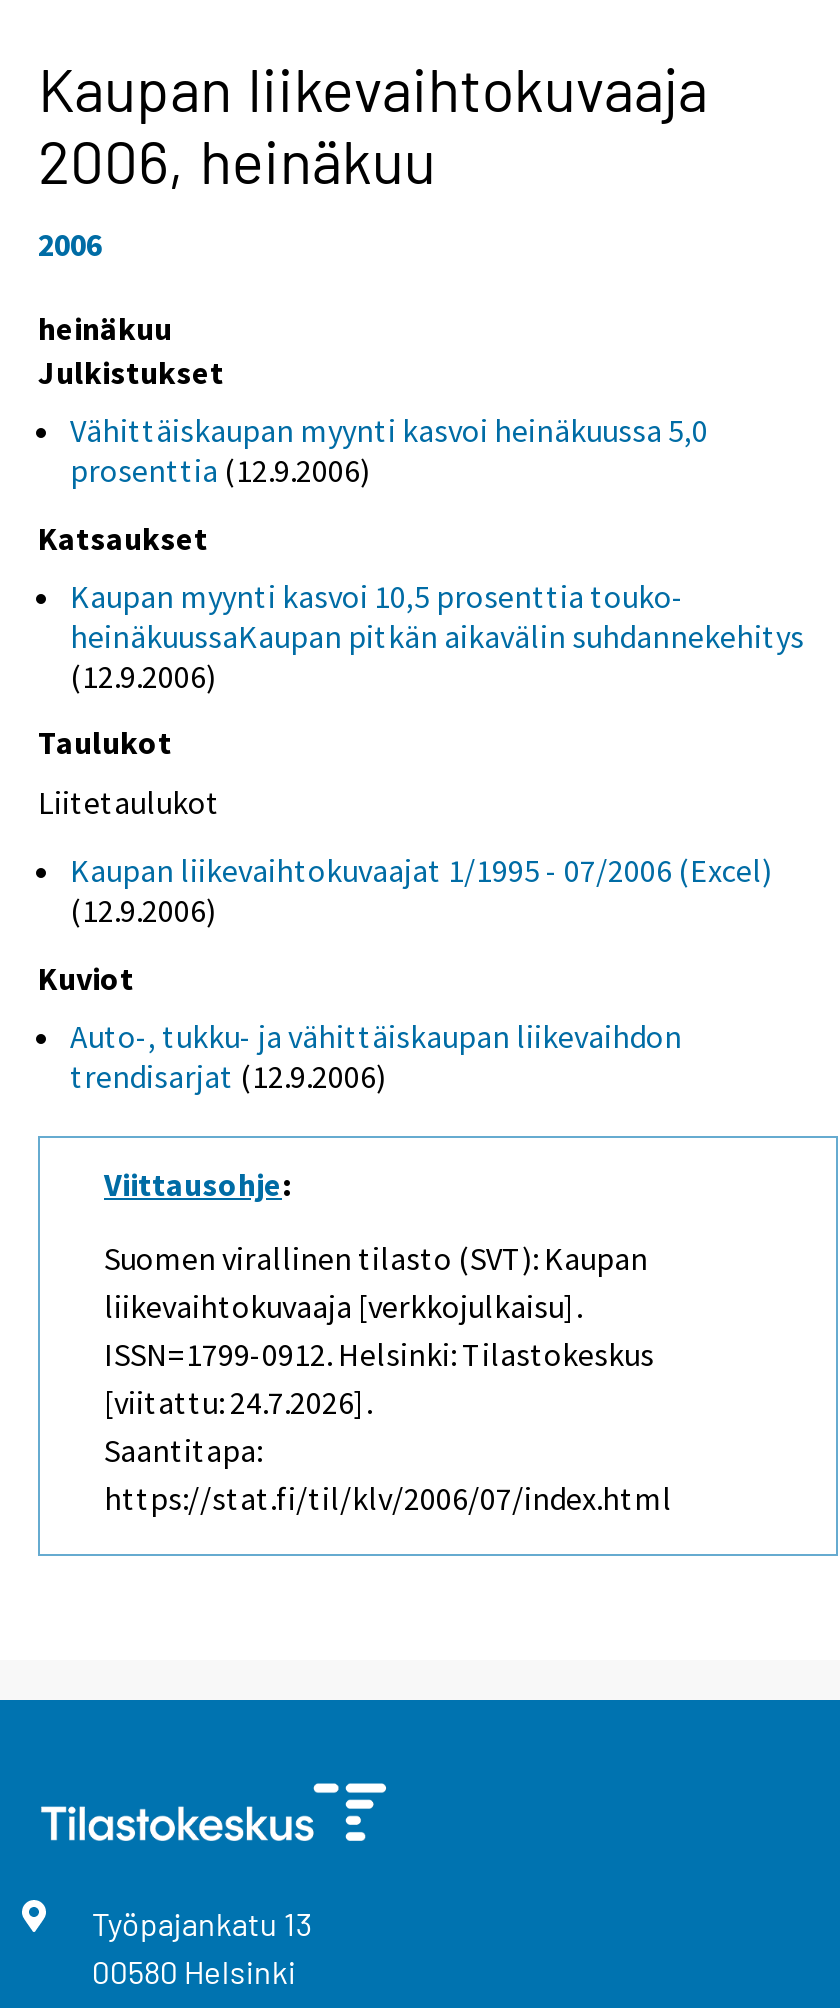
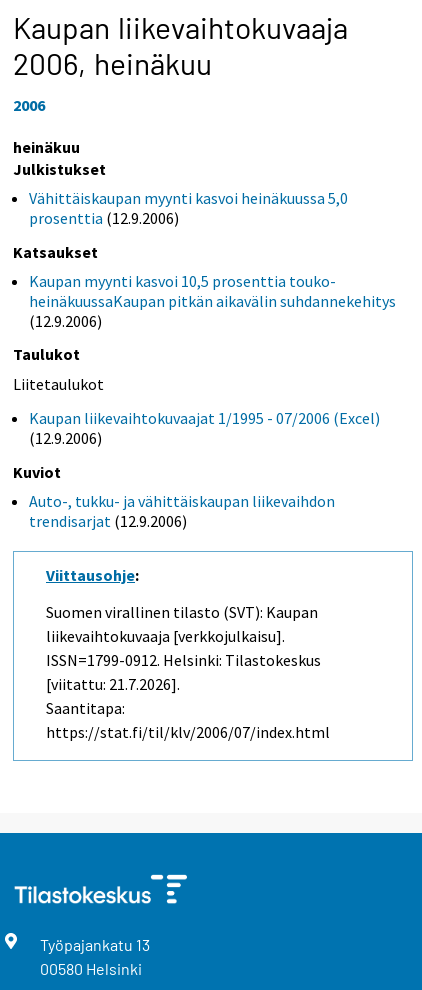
[104,1382,372,1422] [viitattu: 24.7.2026]. -> [46,674,180,694] [viitattu: 21.7.2026].

